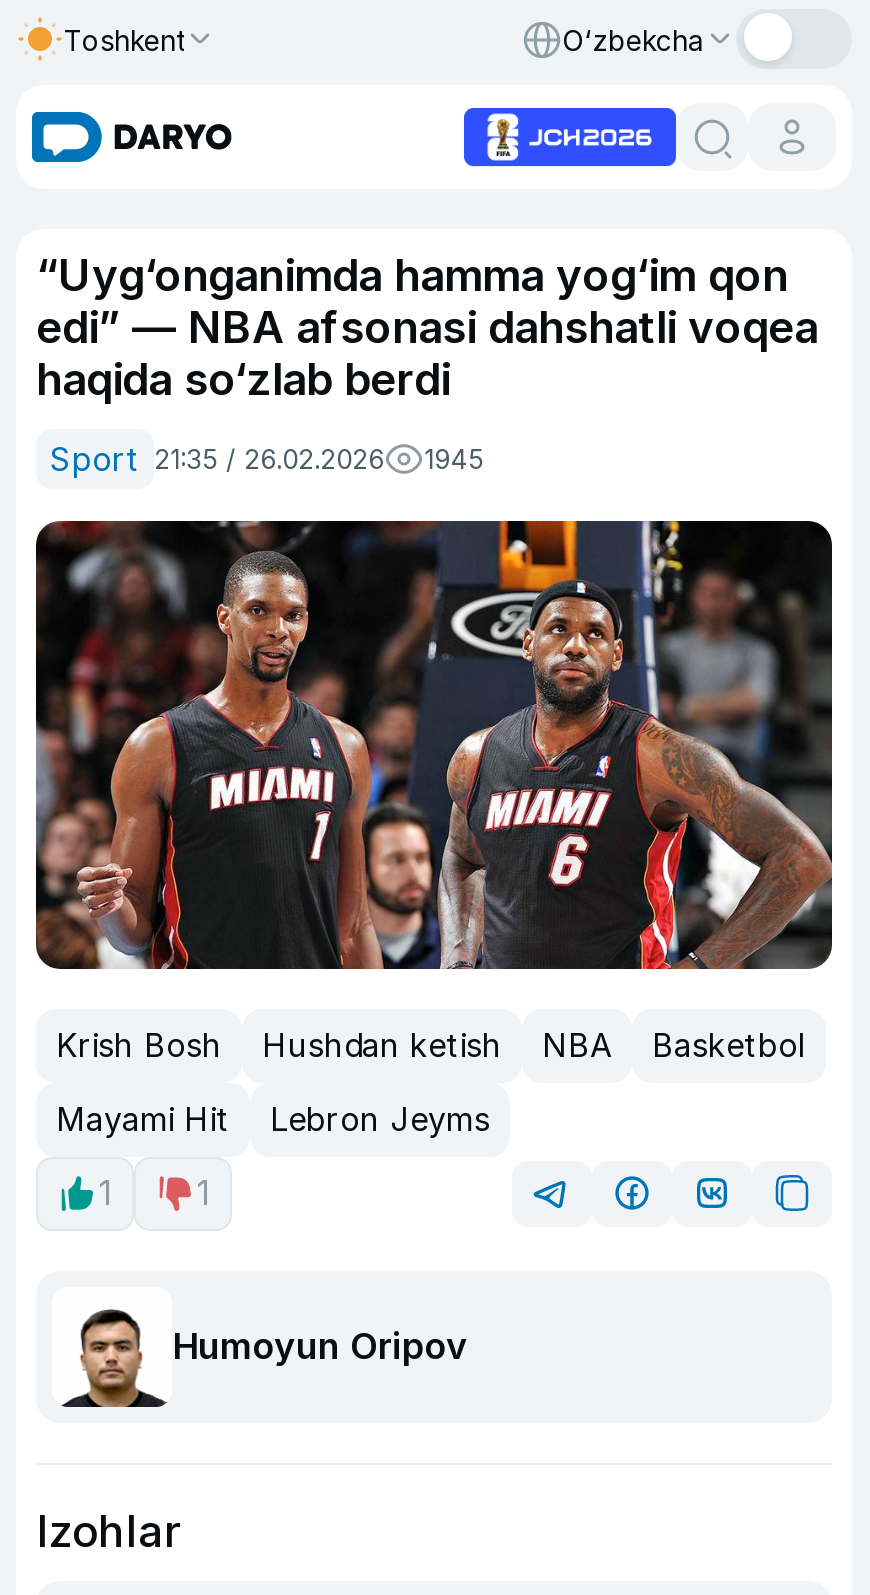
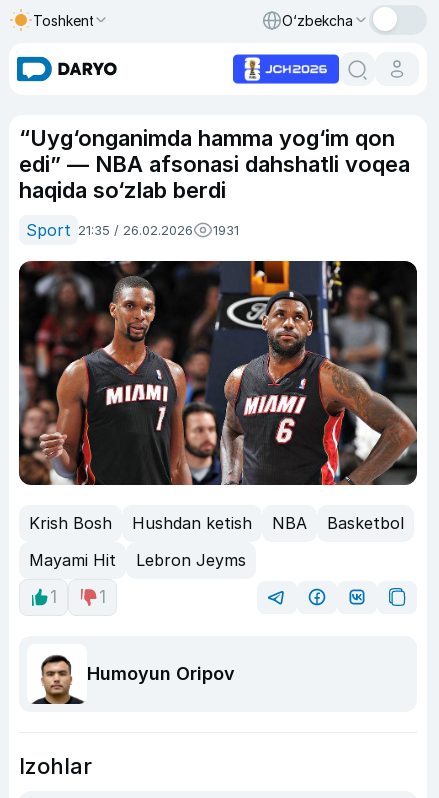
[50,439,484,479] Sport 21:35 / 26.02.2026 1945 -> [26,220,239,240] Sport 21:35 / 26.02.2026 1931

